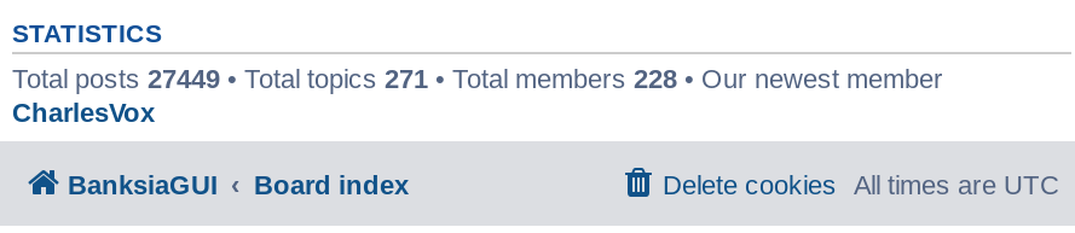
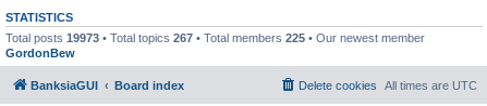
[12,63,943,126] Total posts 27449 • Total topics 271 • Total members 228 • Our newest member | CharlesVox -> [5,31,425,59] Total posts 19973 • Total topics 267 • Total members 225 • Our newest member | GordonBew

